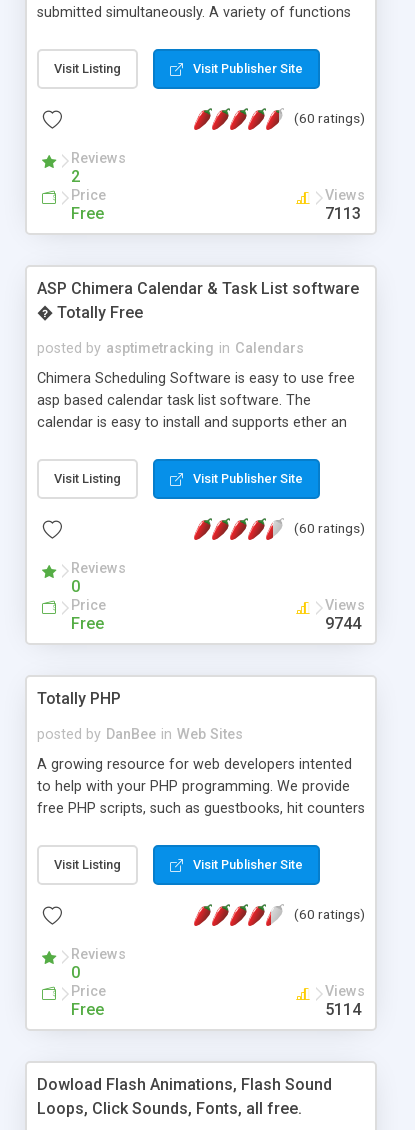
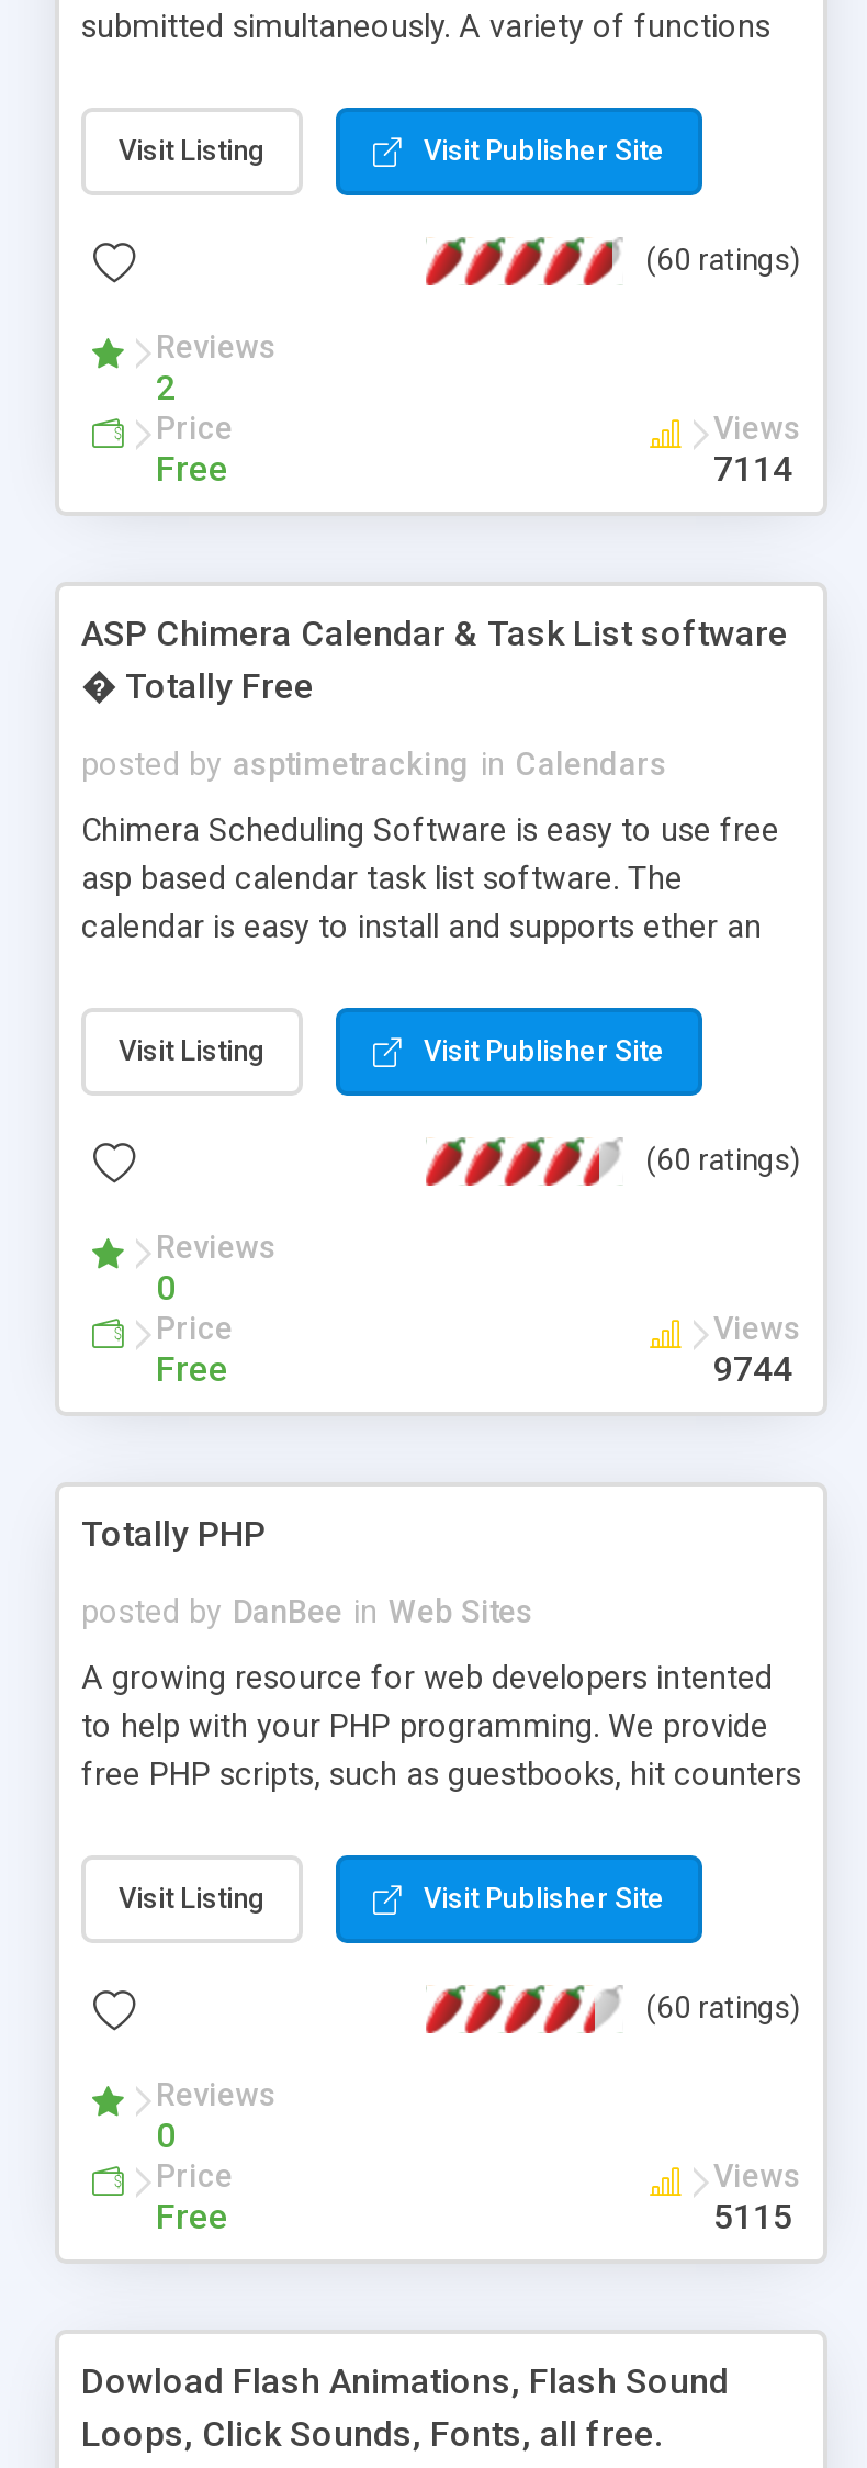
[325,204,361,223] 7113 -> [713,447,792,489] 7114
[325,1000,361,1019] 5114 -> [713,2195,792,2237] 5115

